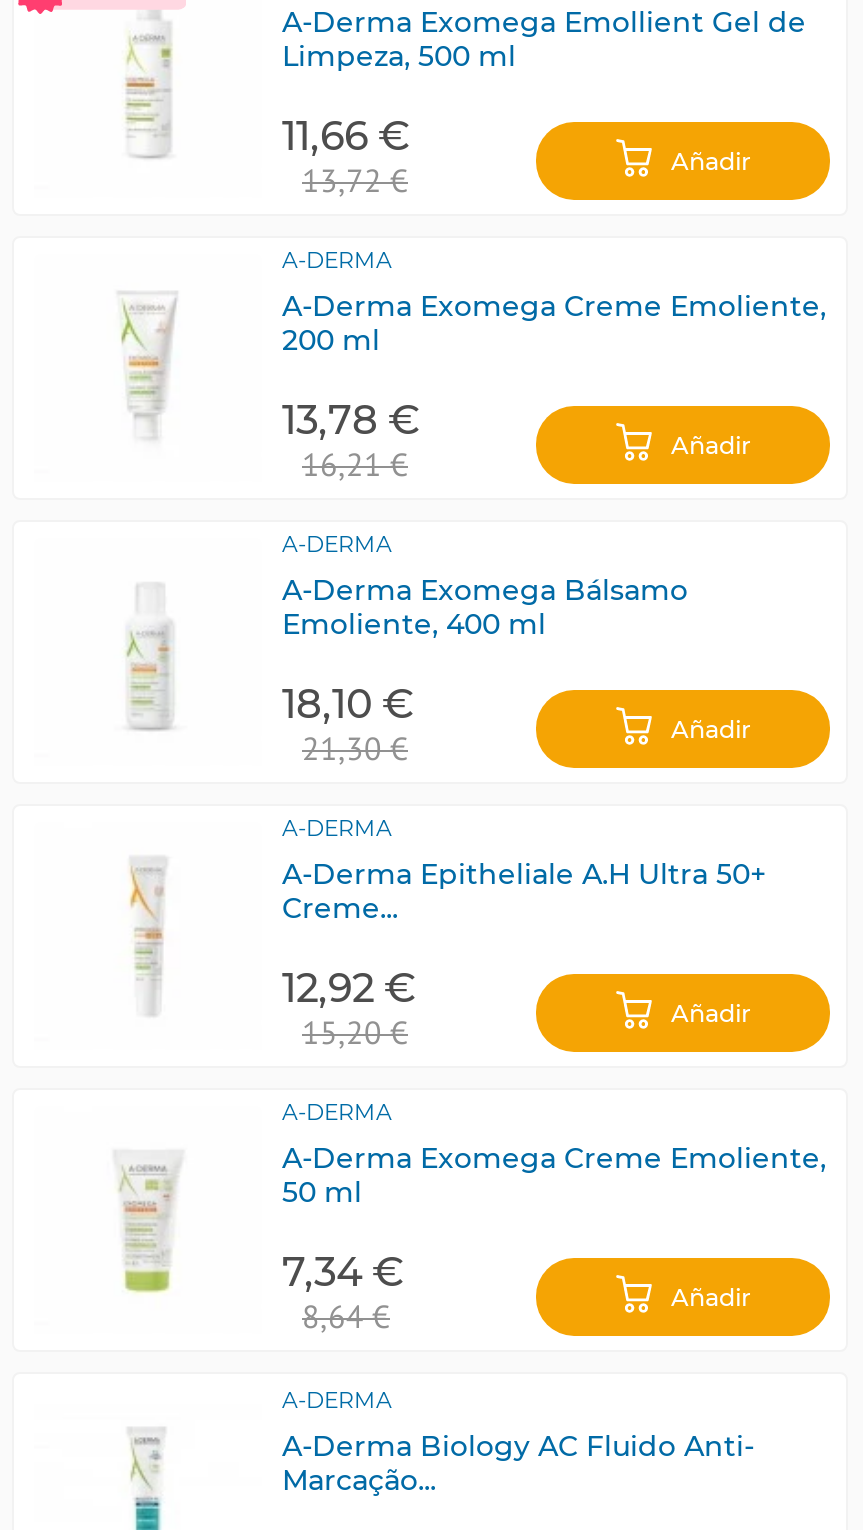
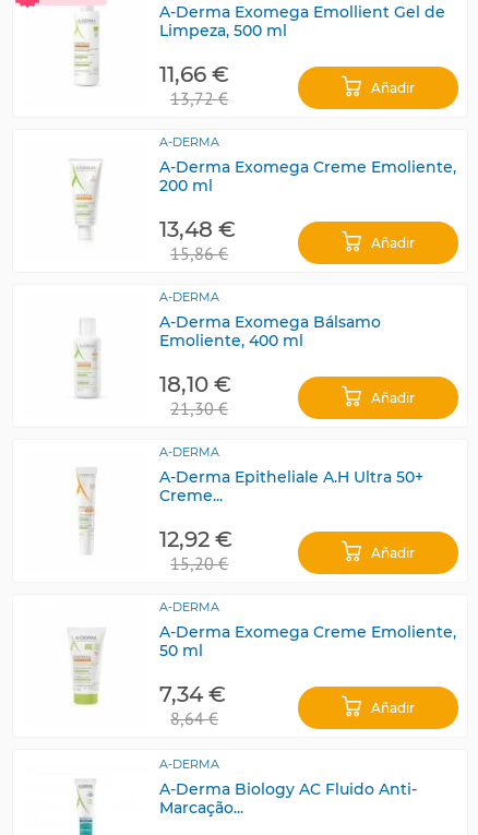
[282,396,420,444] 13,78 € -> [159,216,236,242] 13,48 €
[302,444,408,484] 16,21 € -> [170,242,228,264] 15,86 €

